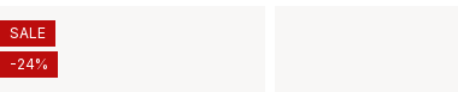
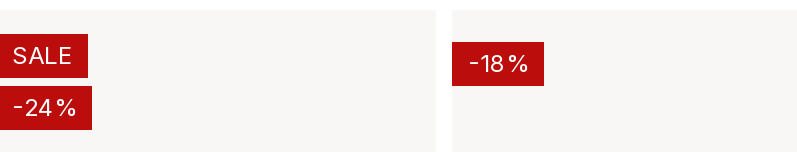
none -> [468,48,528,78] -18%

